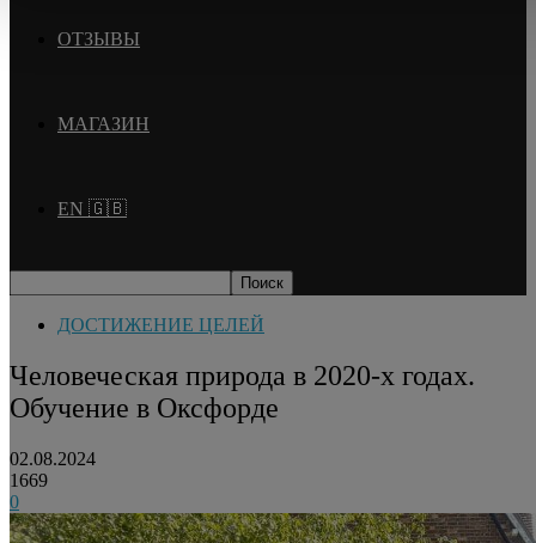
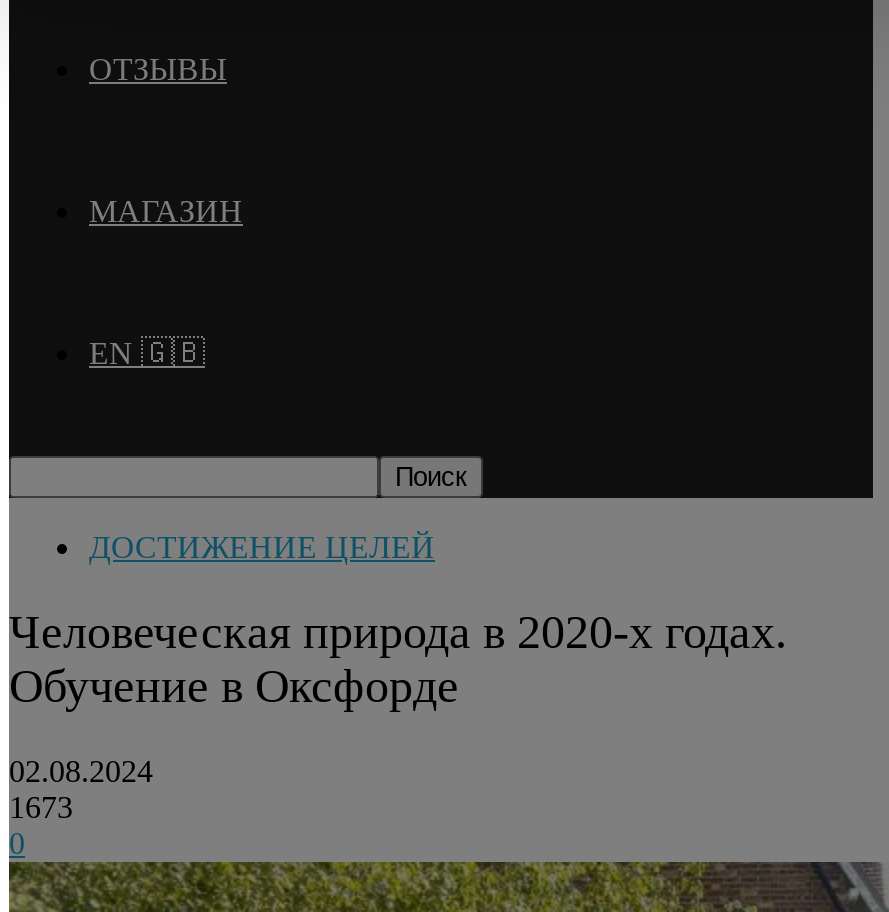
[10,470,48,490] 1669 -> [9,790,73,824] 1673

